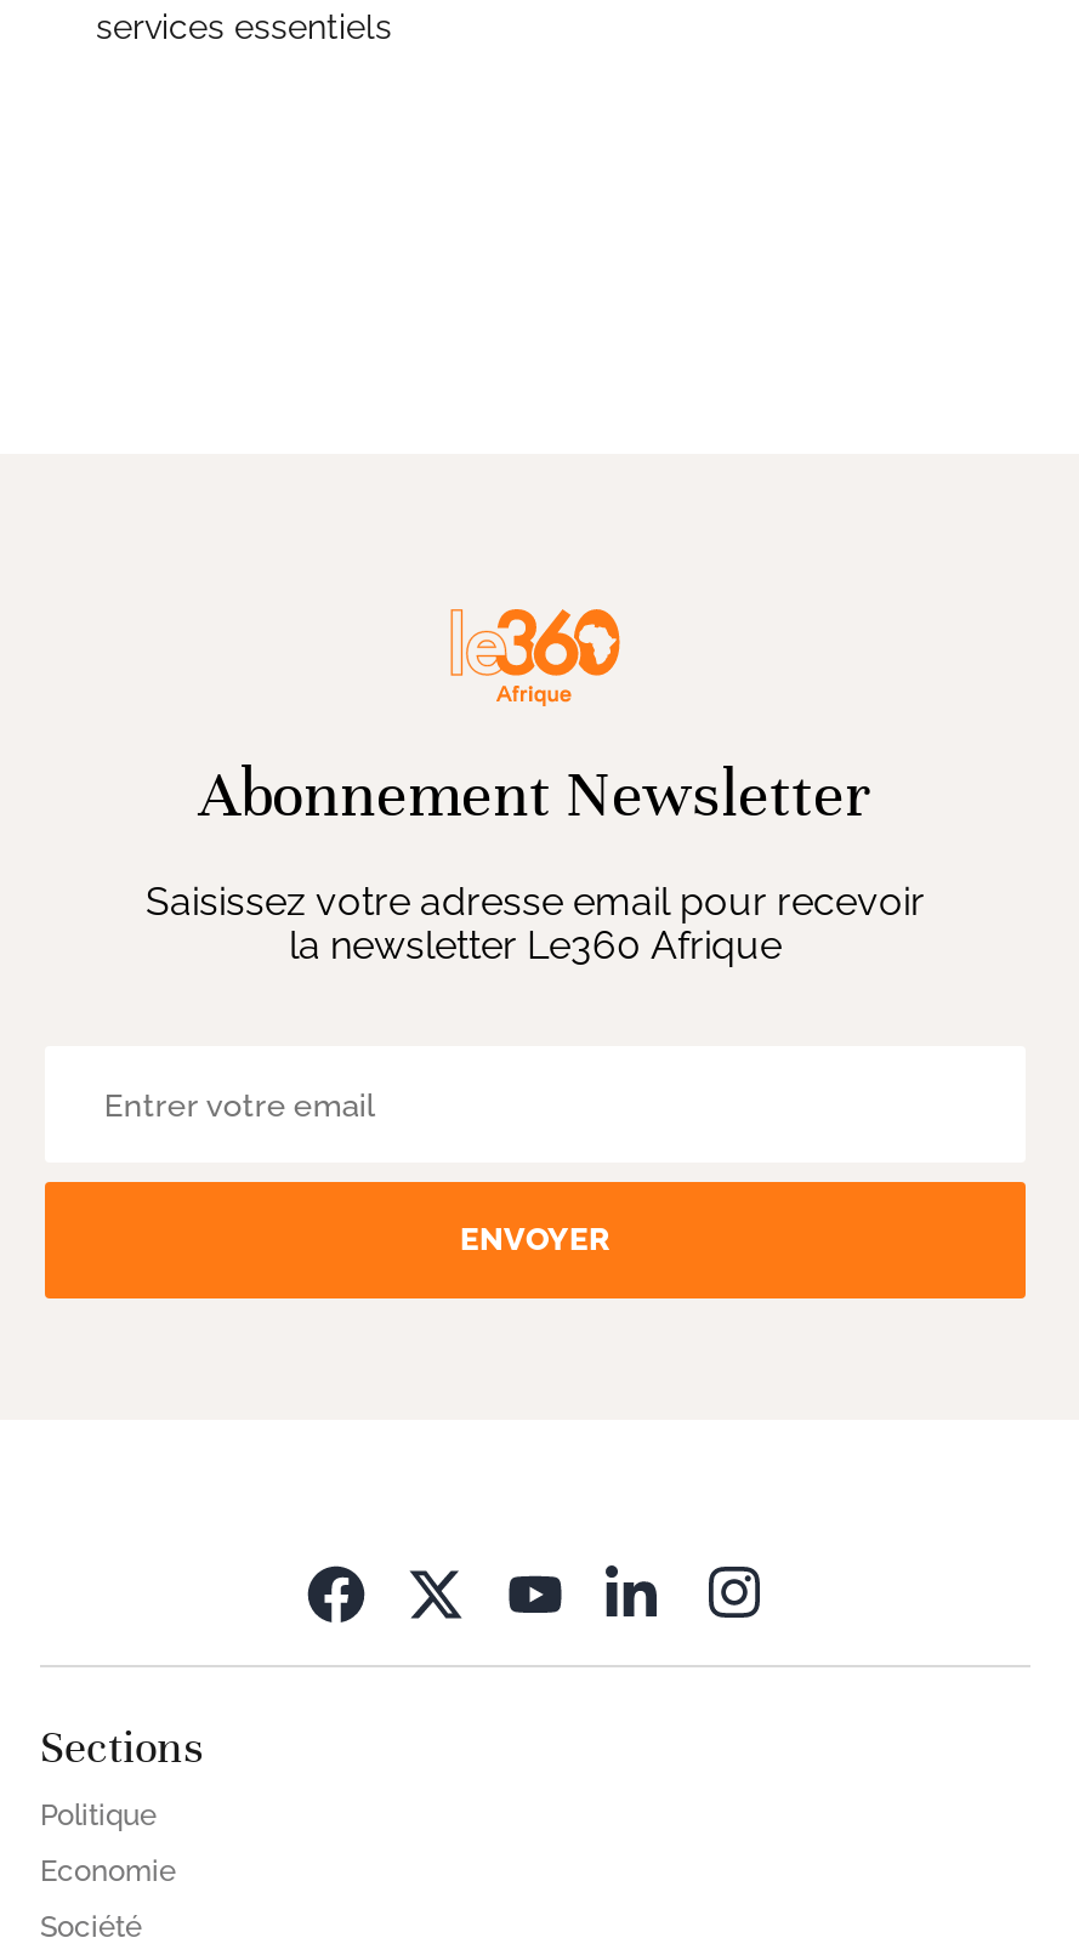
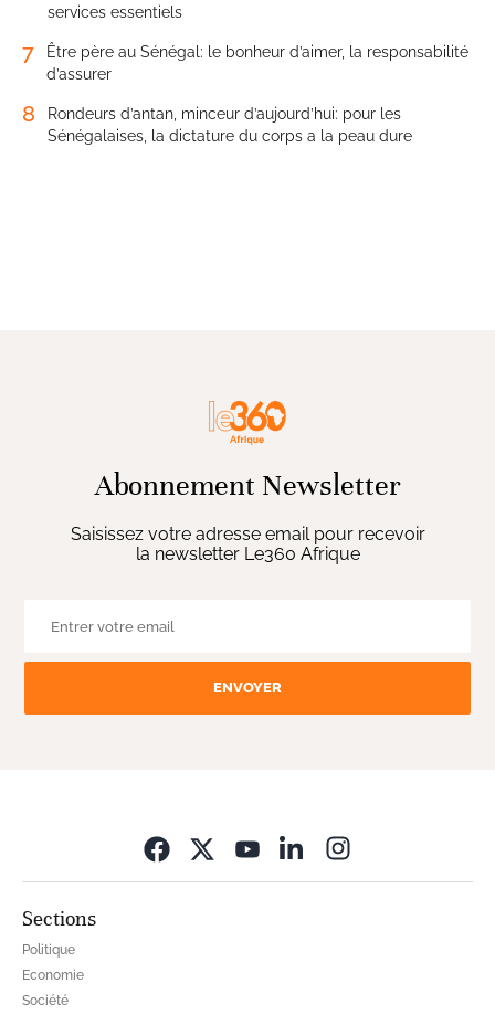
none -> [22,39,468,145] 7 | Être père au Sénégal: le bonheur d’aimer, la responsabilité | d’assurer | 8 | Rondeurs d’antan, minceur d’aujourd’hui: pour les | Sénégalaises, la dictature du corps a la peau dure

